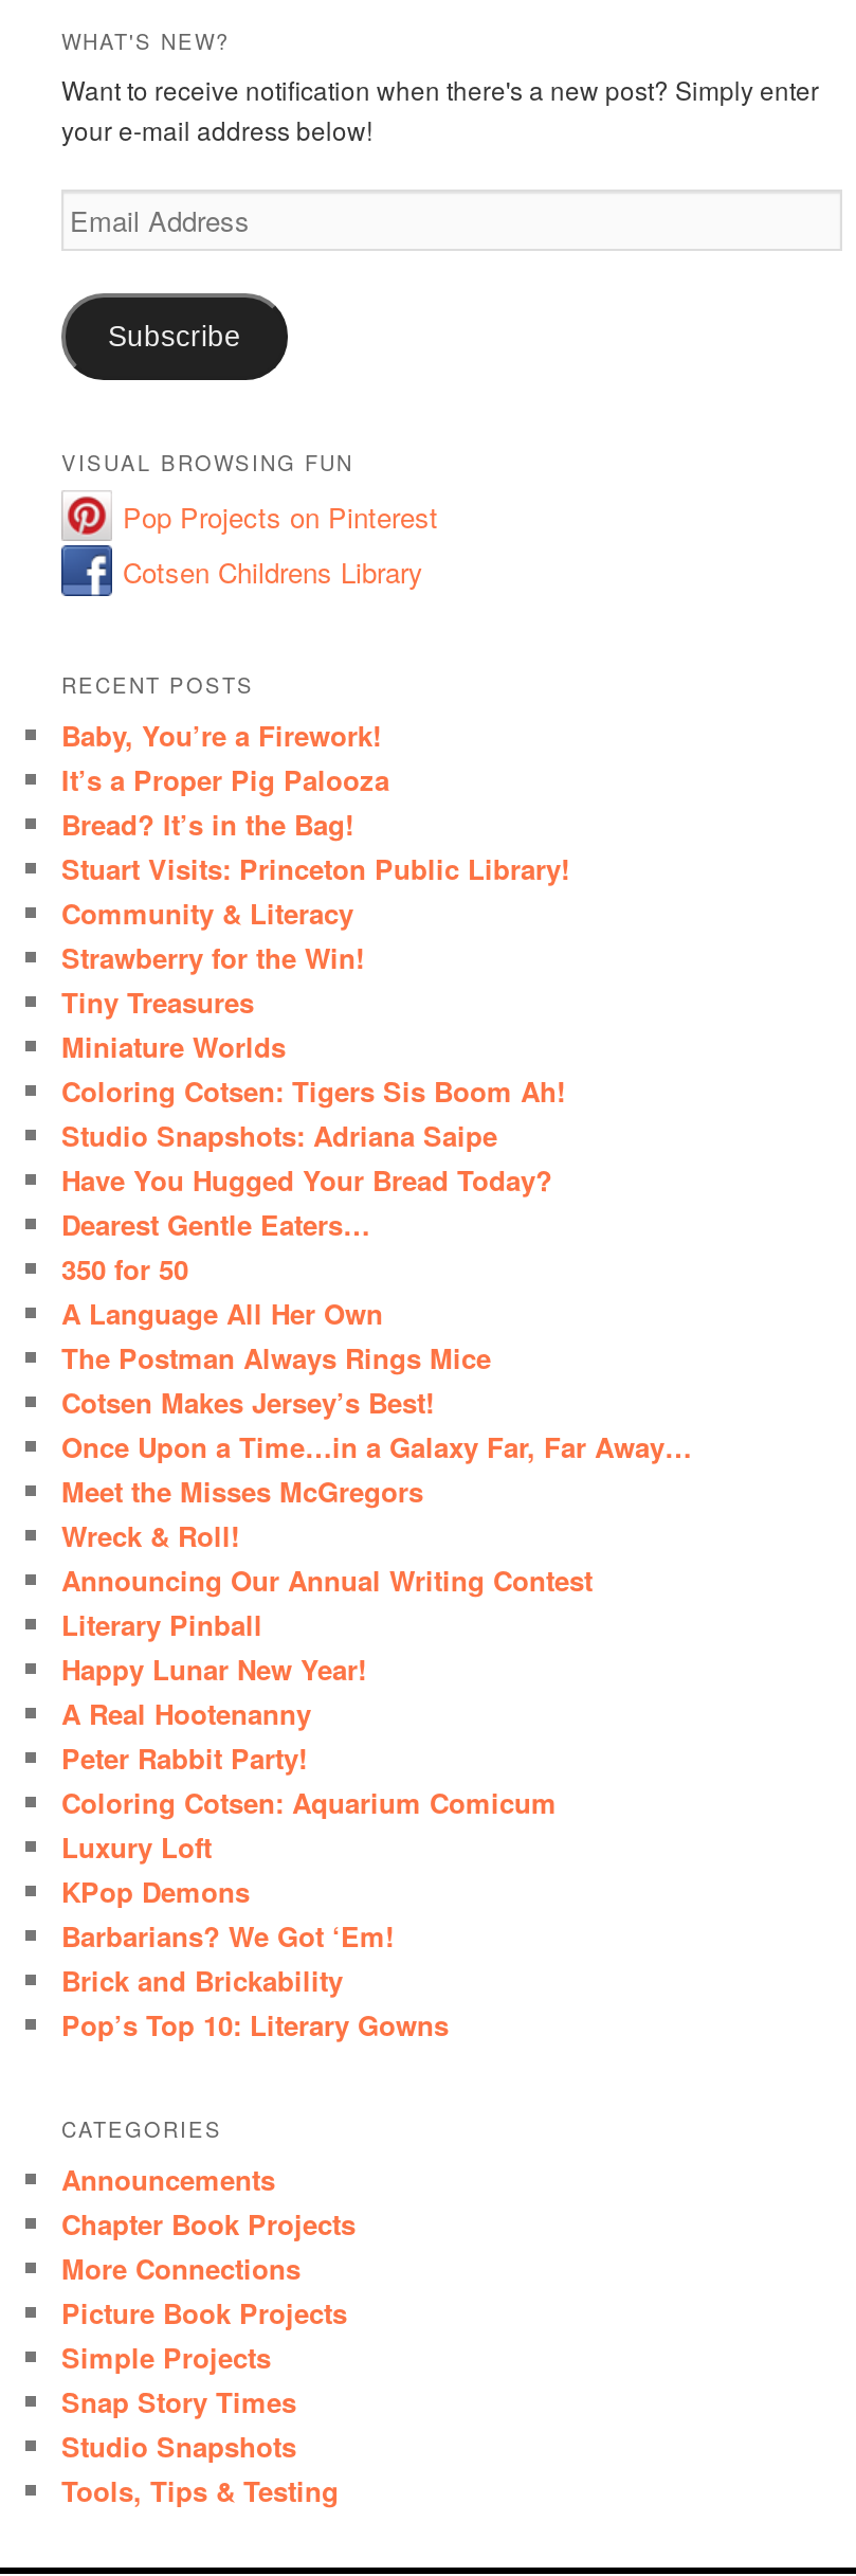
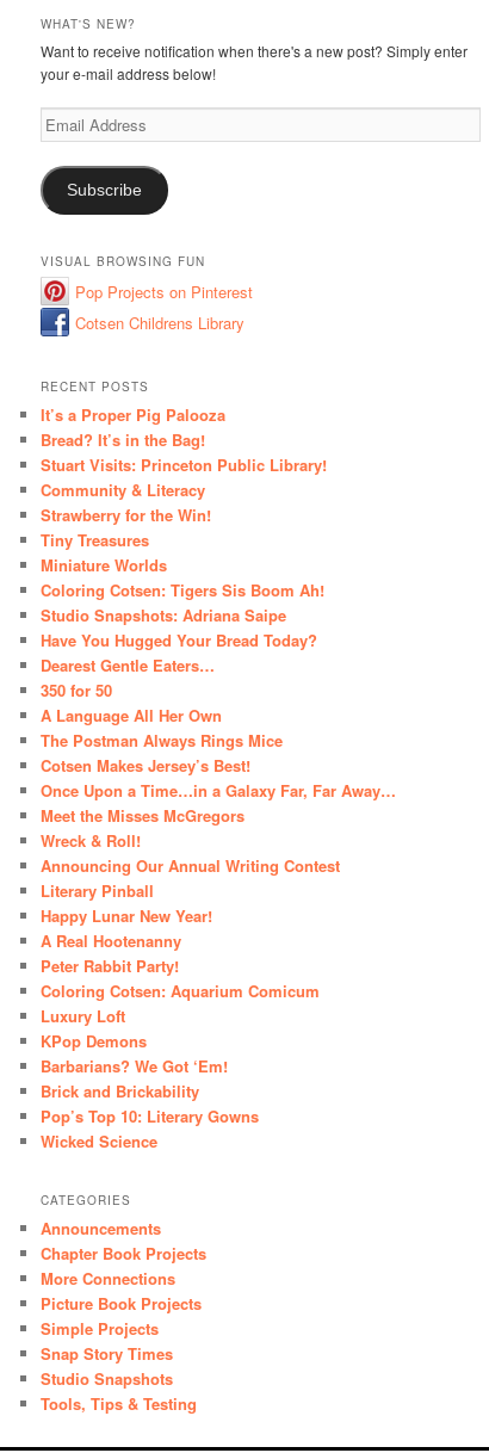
[61,714,381,754] Baby, You’re a Firework! -> none
moved [61,759,692,2044] -> [41,403,396,1127]: It’s a Proper Pig Palooza | Bread? It’s in the Bag! | Stuart Visits: Princeton Public Library! | ... | Brick and Brickability | Pop’s Top 10: Literary Gowns
none -> [41,1129,157,1152] Wicked Science

